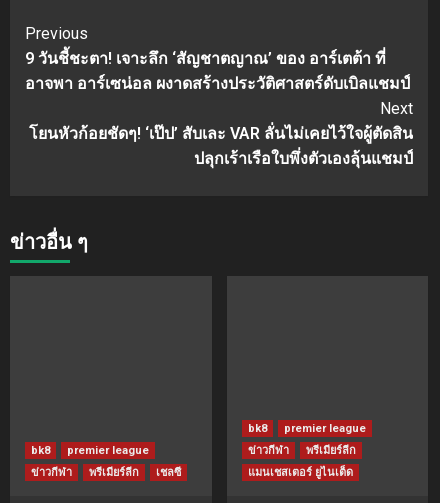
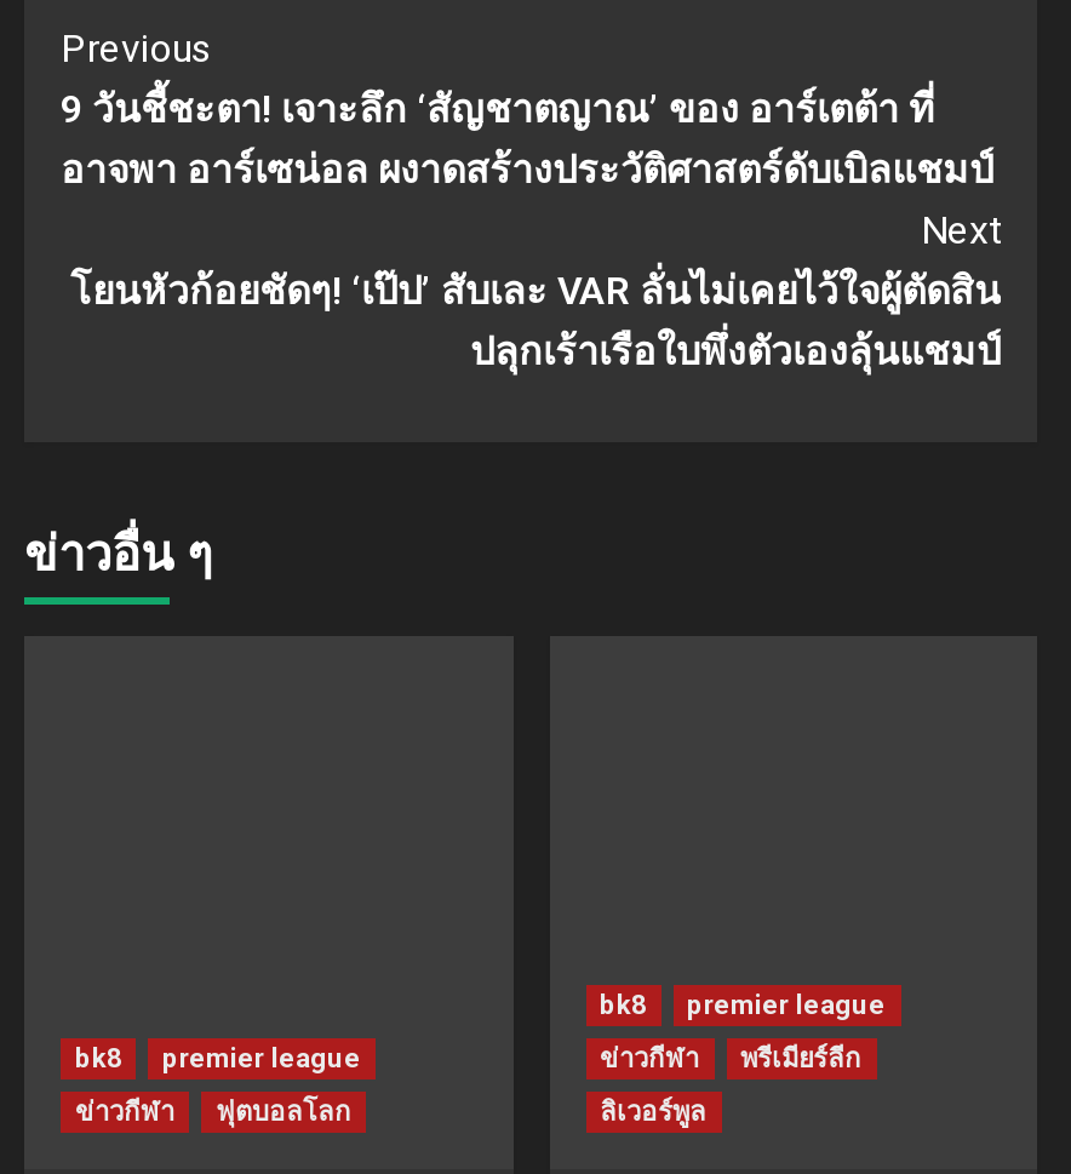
[89,466,181,479] พรีเมียร์ลีก | เชลซี -> [216,1096,351,1127] ฟุตบอลโลก
[247,466,352,479] แมนเชสเตอร์ ยูไนเต็ด -> [600,1096,706,1127] ลิเวอร์พูล

